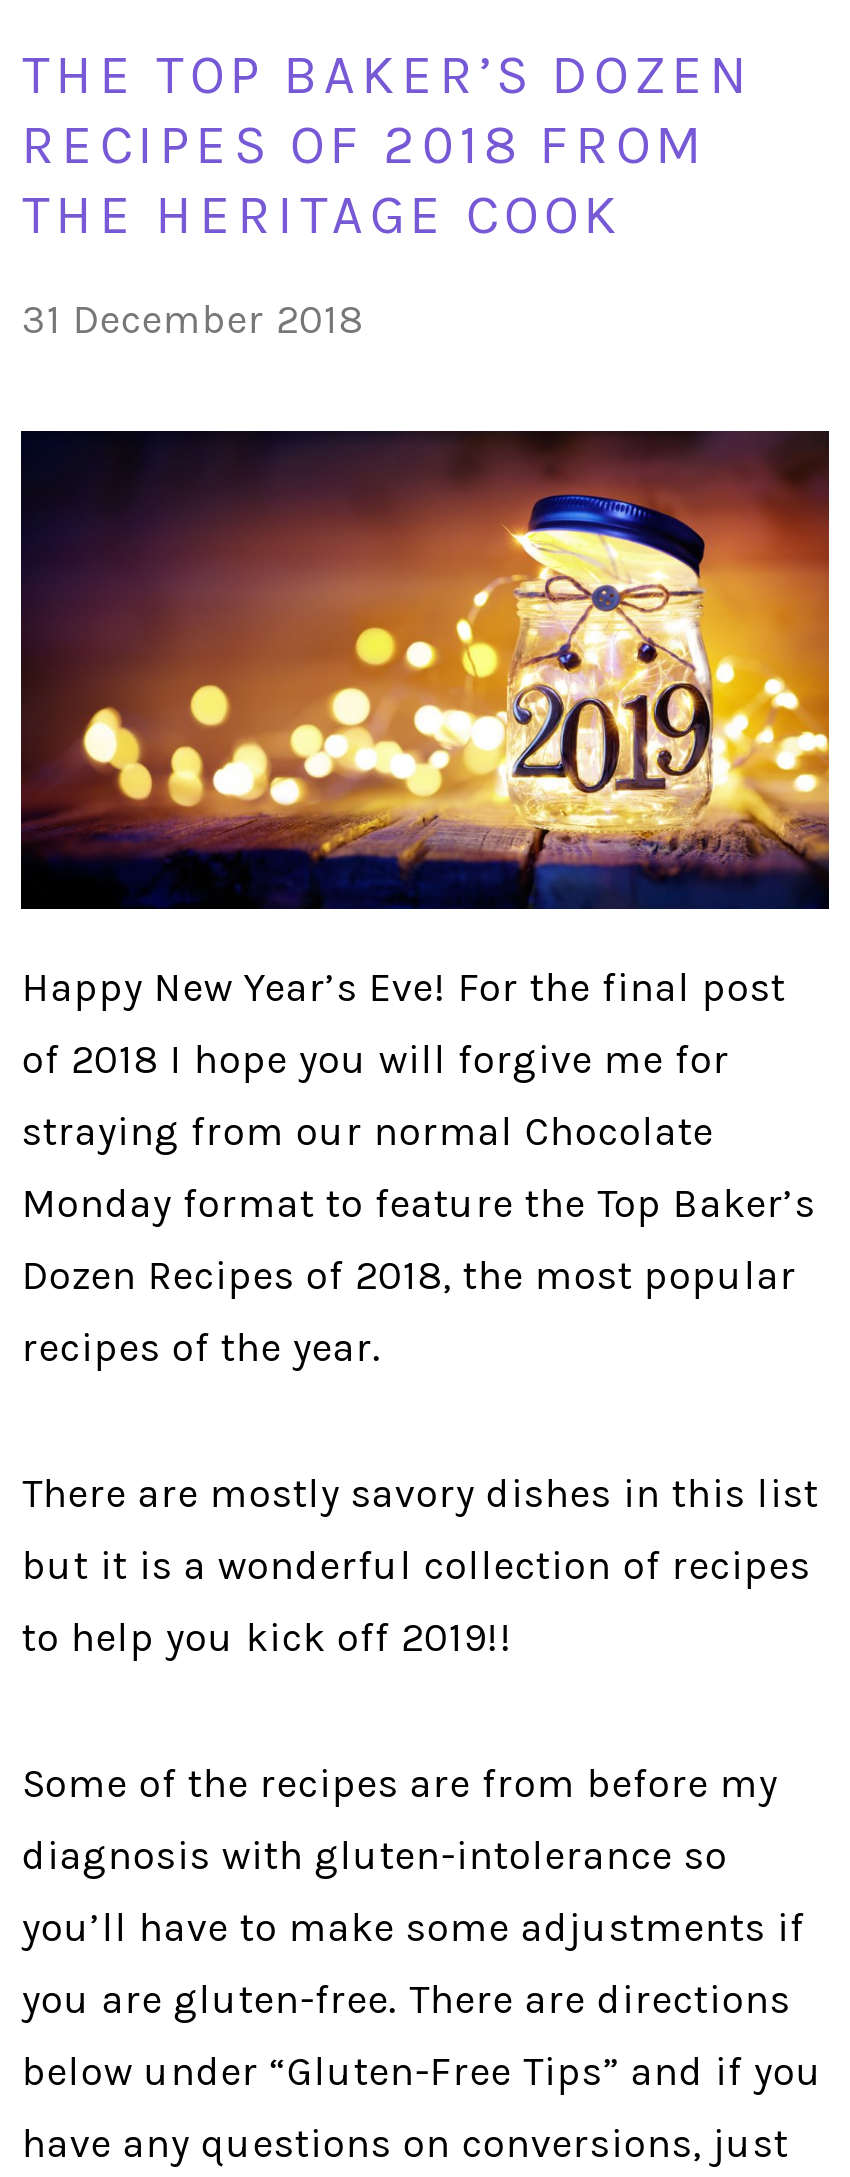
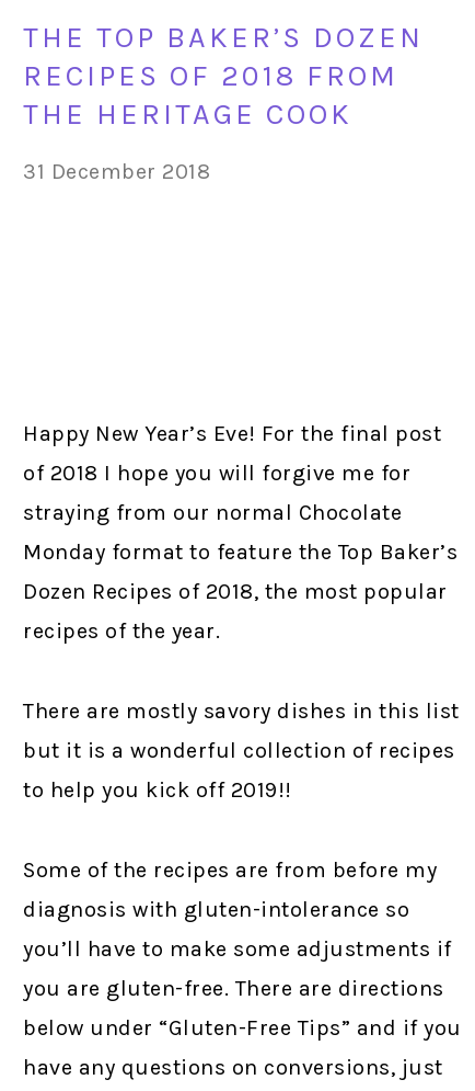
[19,429,831,911] [image] -> none

